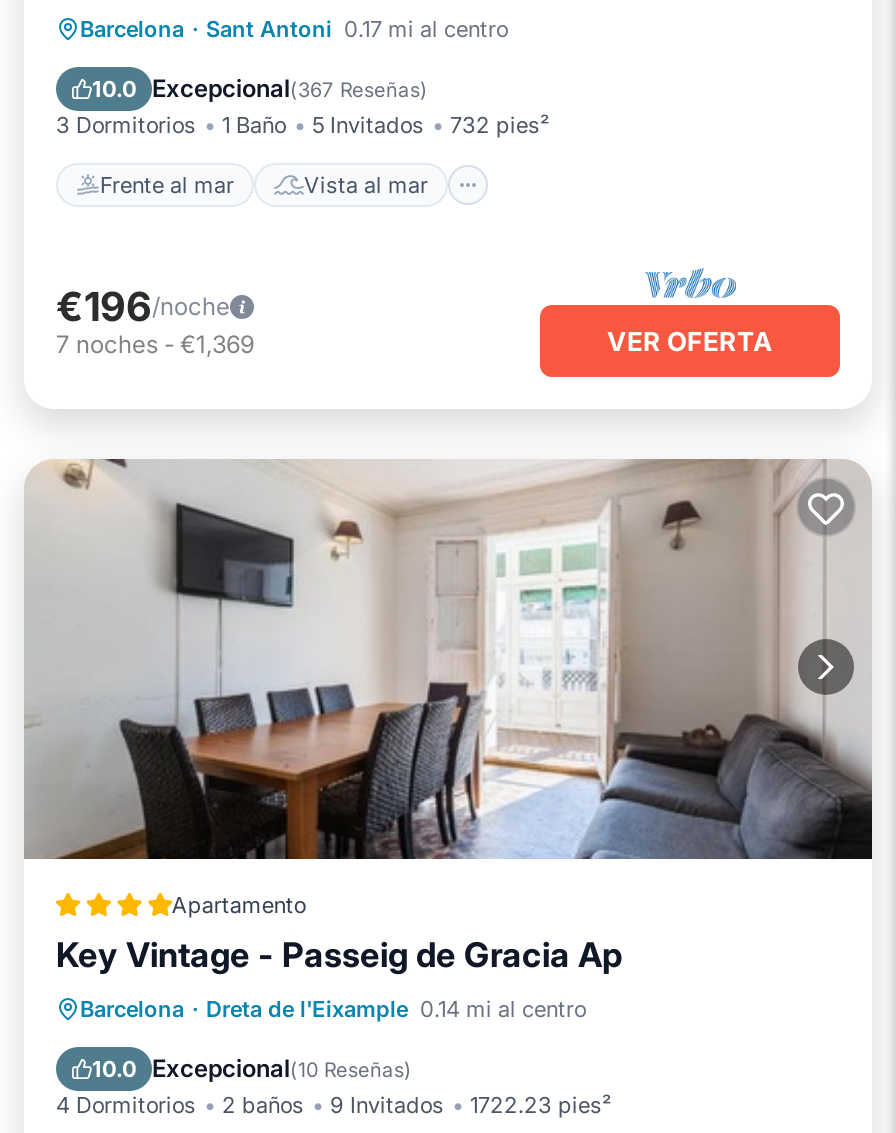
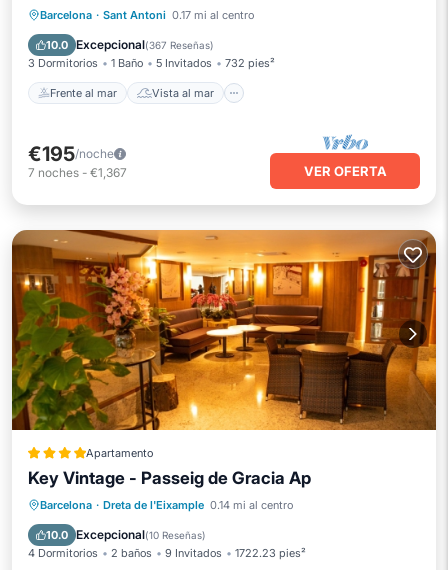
[56,283,230,331] €196/noche -> [28,142,114,166] €195/noche
[56,329,254,359] 7 noches - €1,369 -> [28,165,127,180] 7 noches - €1,367
[24,457,874,861] [image] -> [11,229,437,431] [image]

